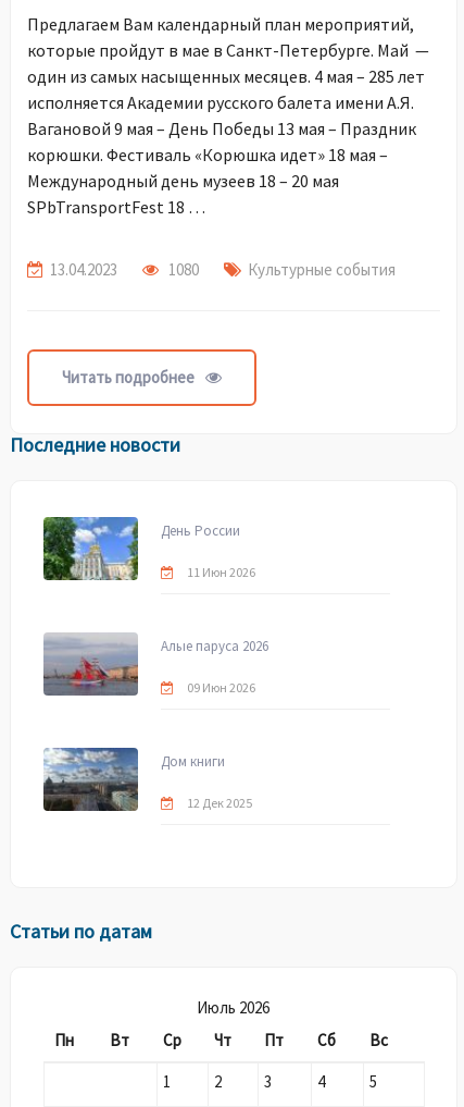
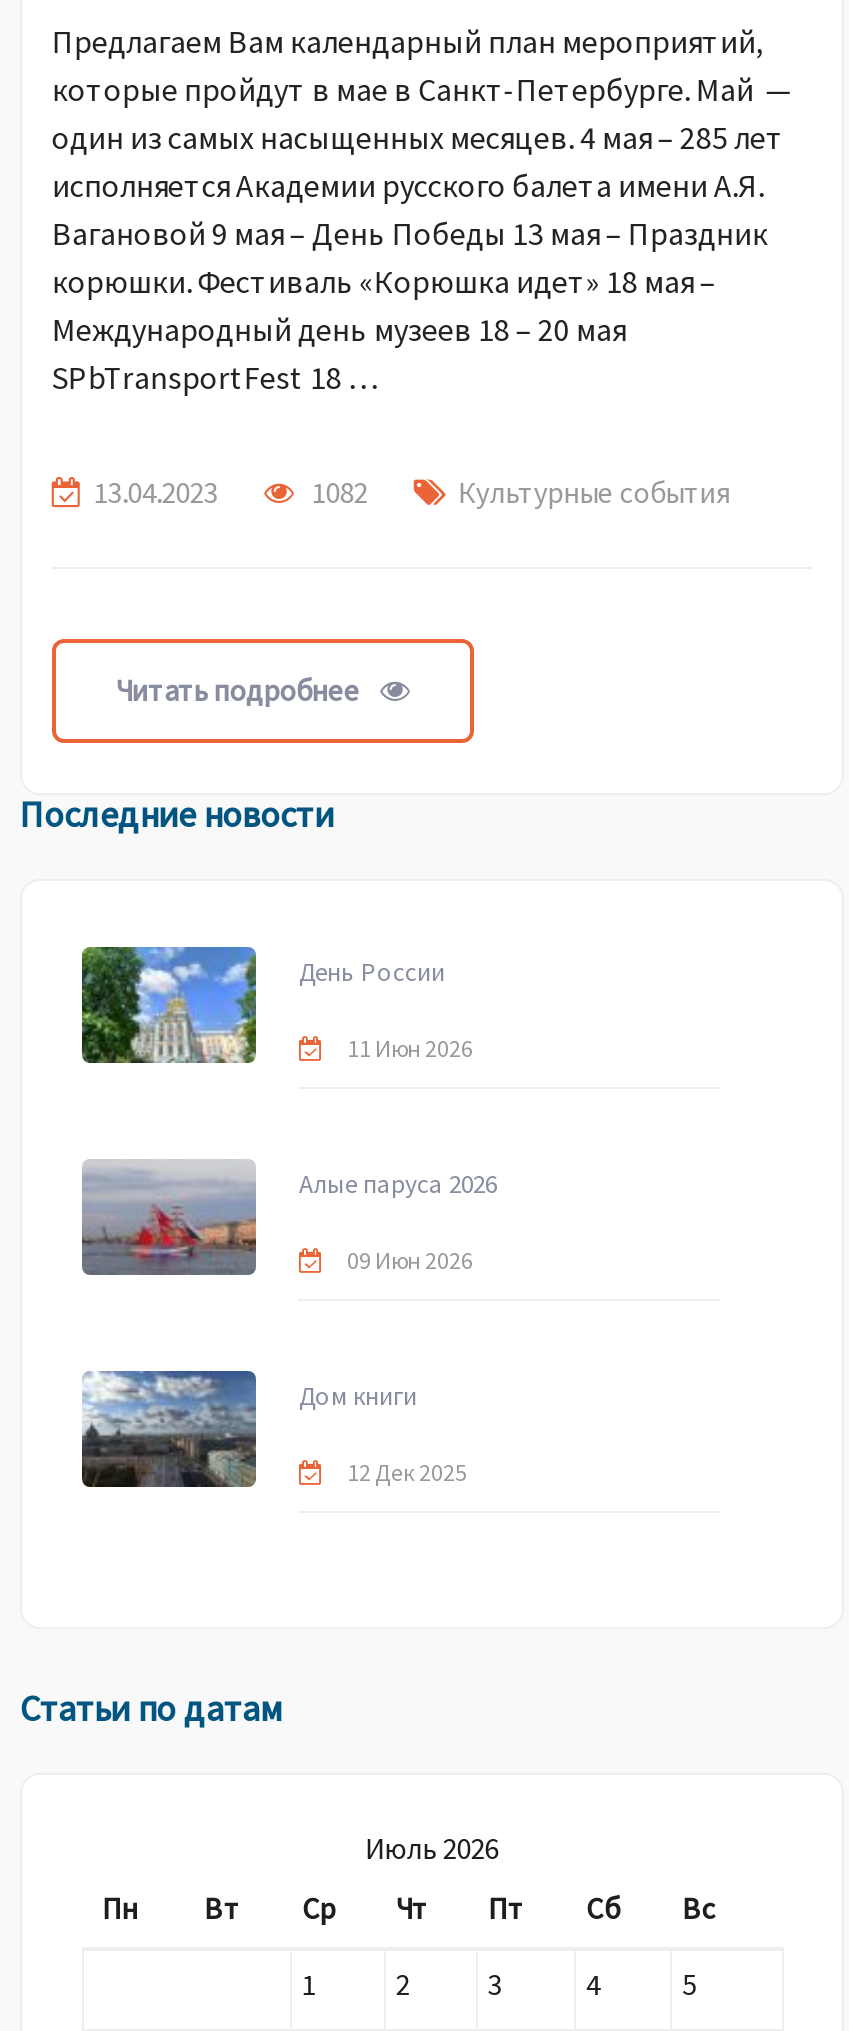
[168,259,199,280] 1080 -> [312,473,368,511] 1082

